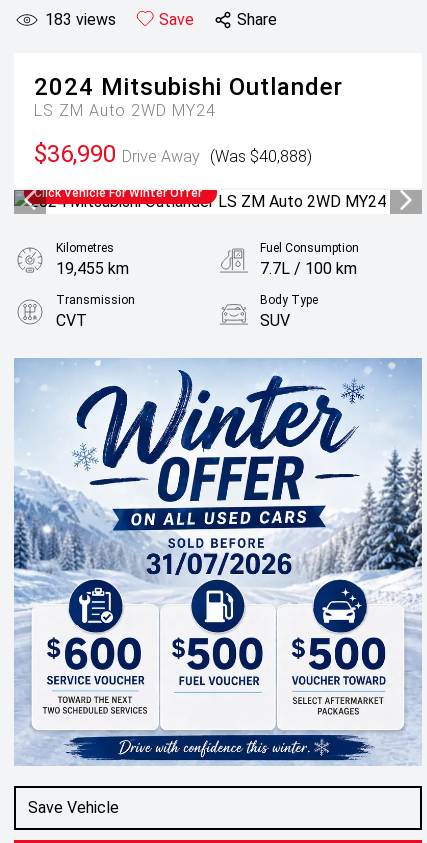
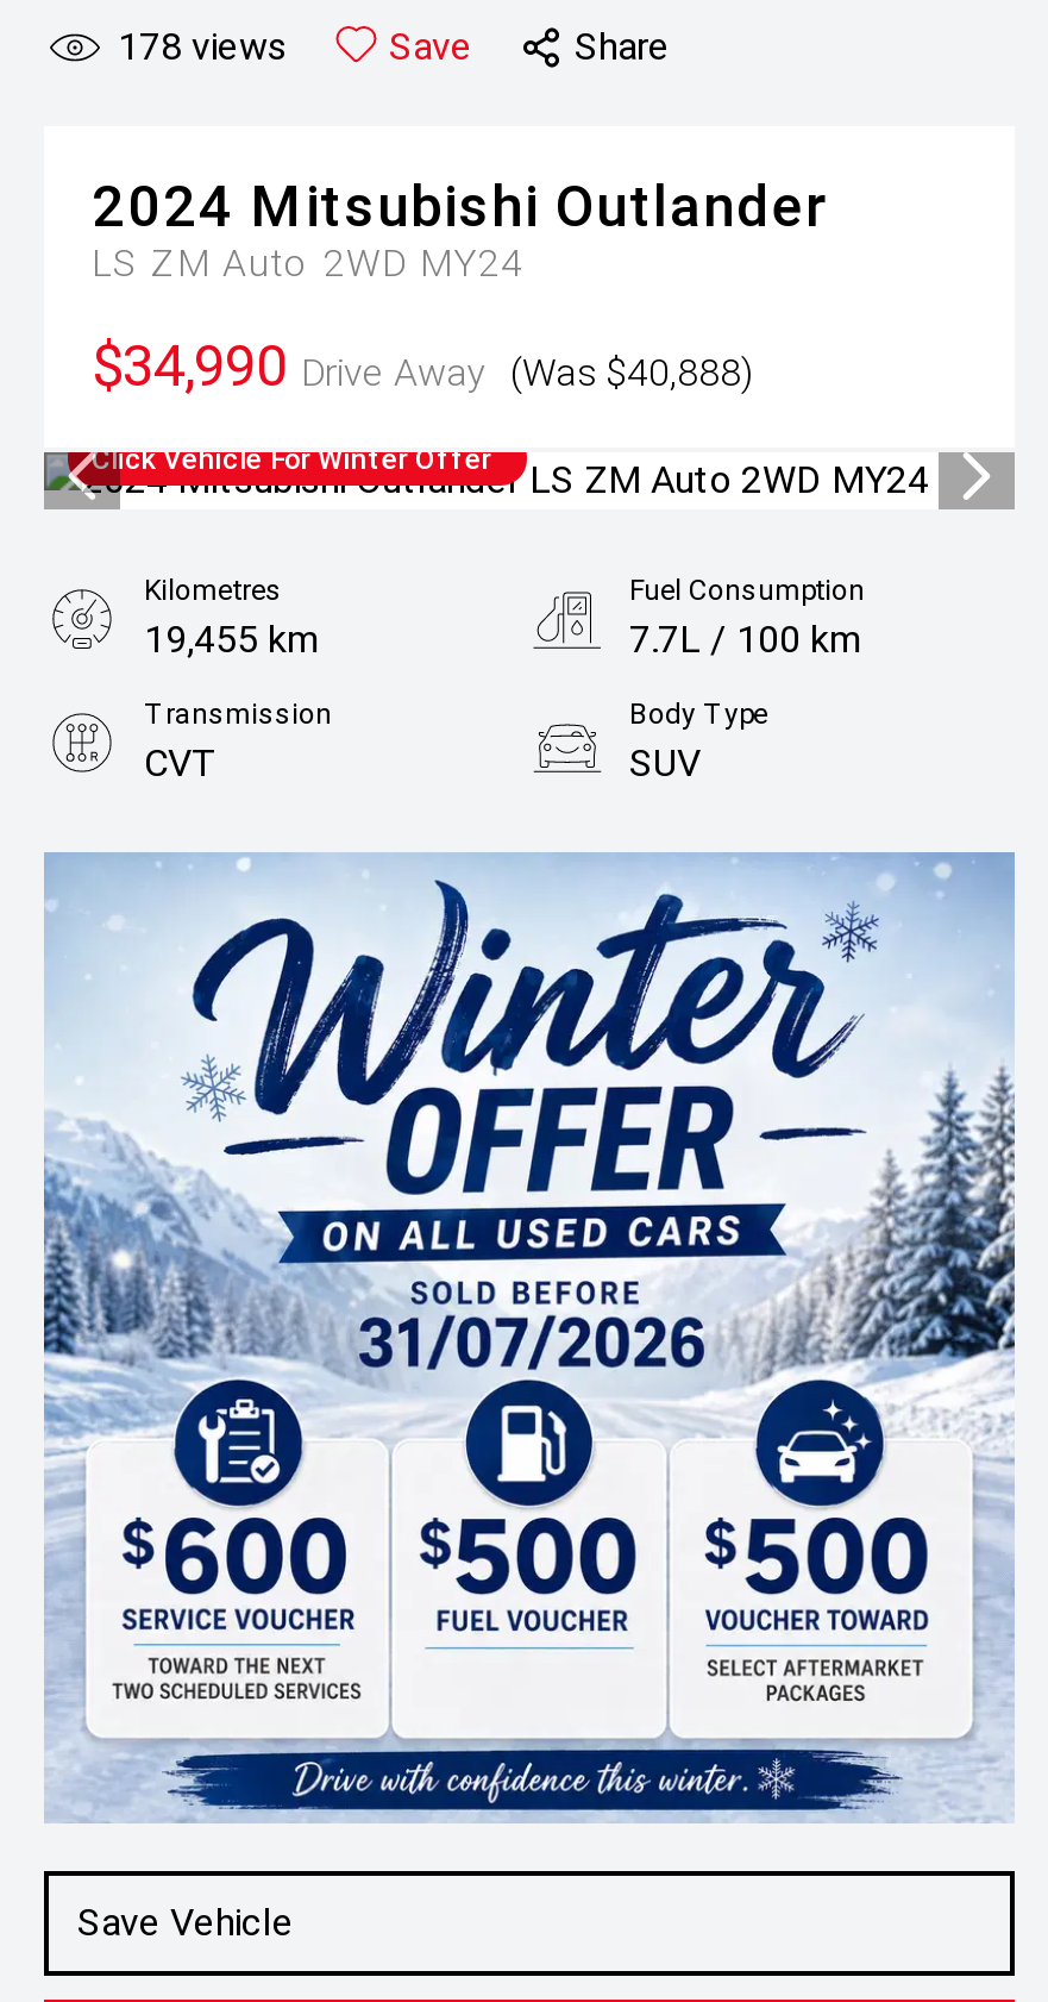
[45,10,116,29] 183 views -> [118,24,287,69] 178 views
[34,140,312,168] $36,990 Drive Away (Was $40,888) -> [92,333,753,400] $34,990 Drive Away (Was $40,888)

